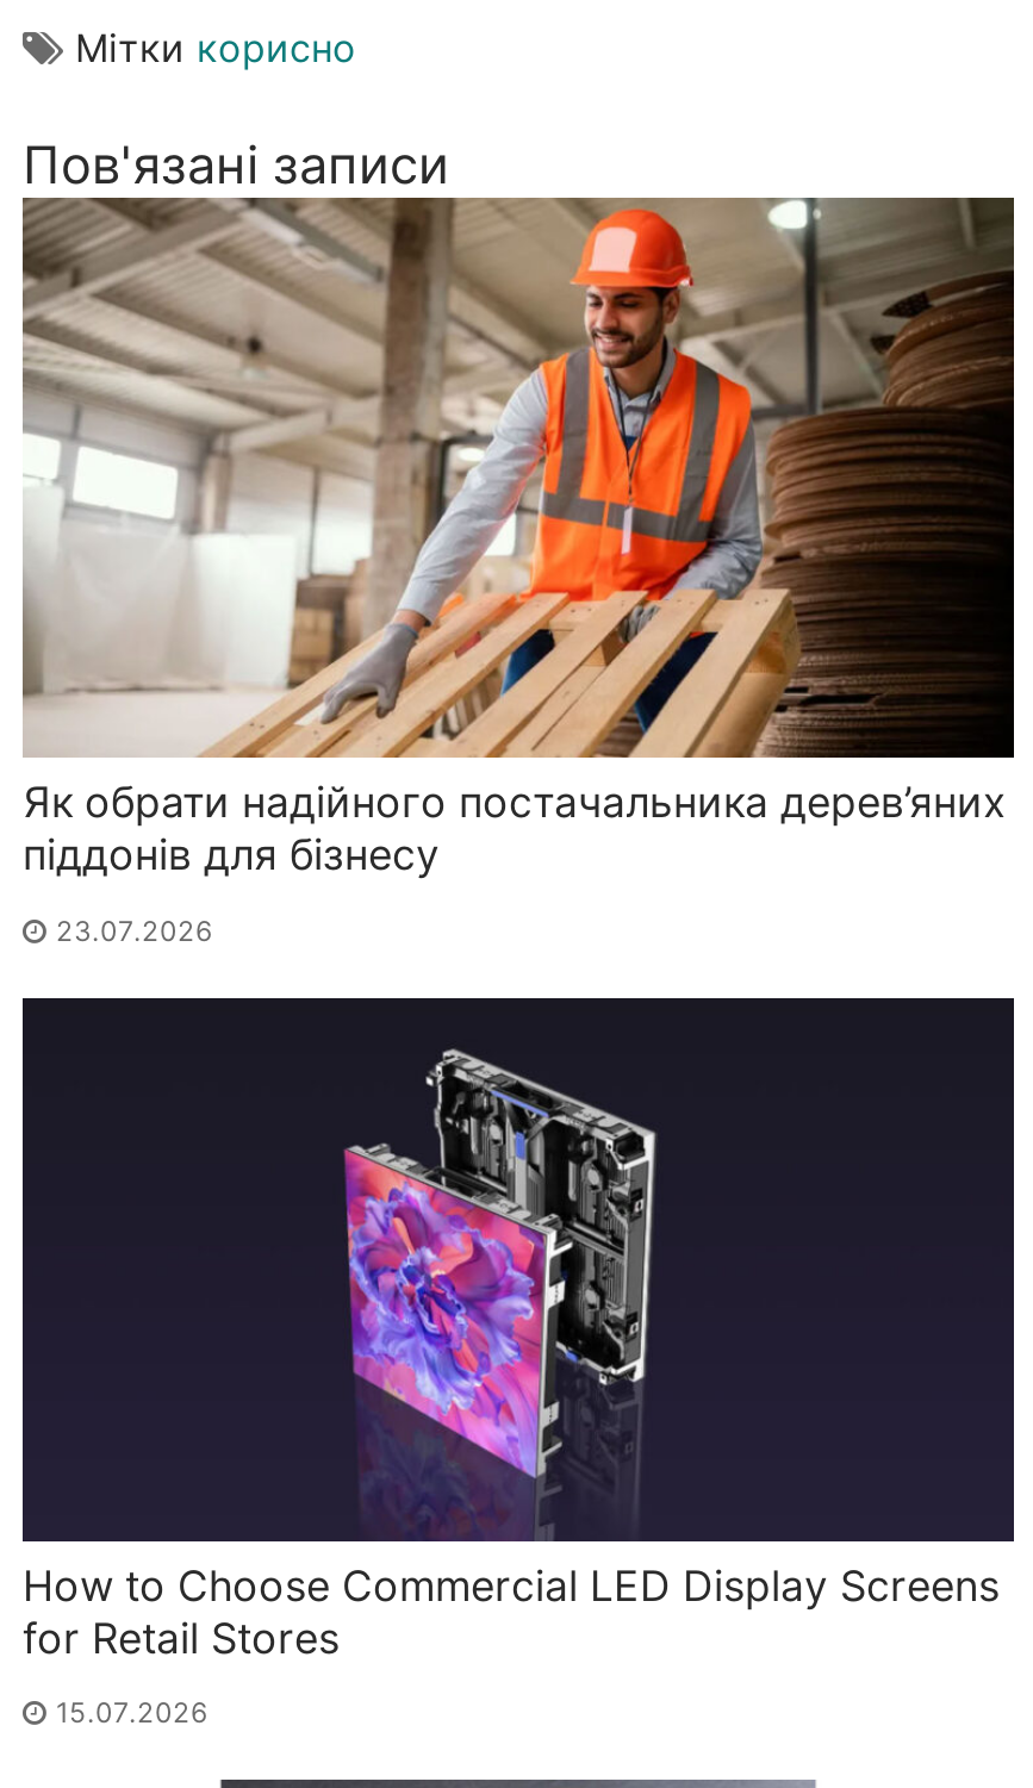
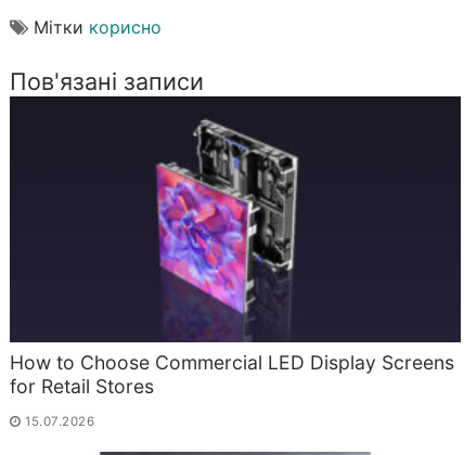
[20,195,1016,947] [image] | Як обрати надійного постачальника дерев’яних | піддонів для бізнесу | 23.07.2026 -> none

